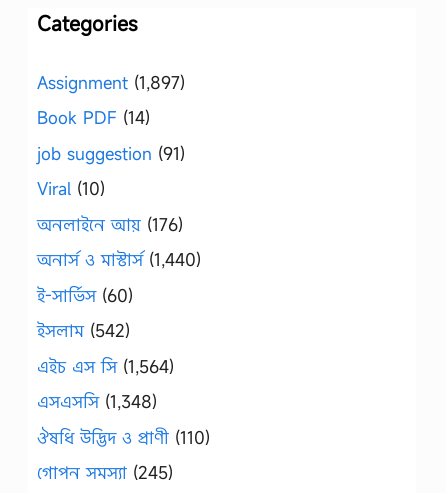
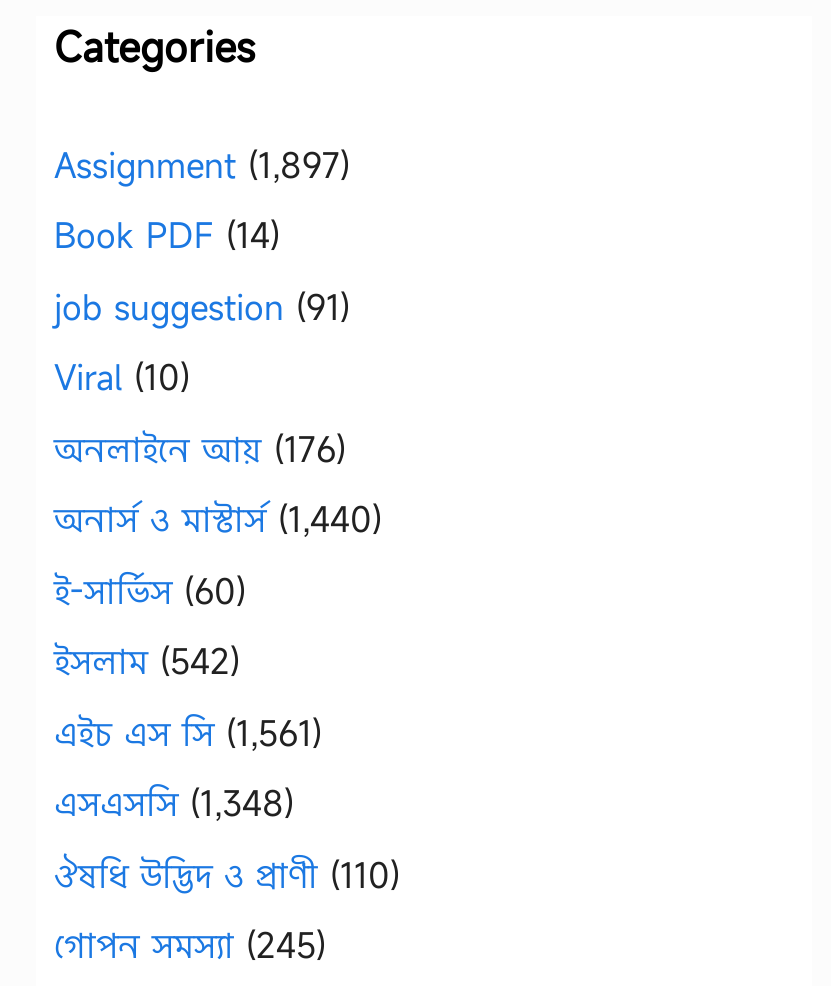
[37,354,174,377] এইচ এস সি (1,564) -> [54,709,322,755] এইচ এস সি (1,561)

